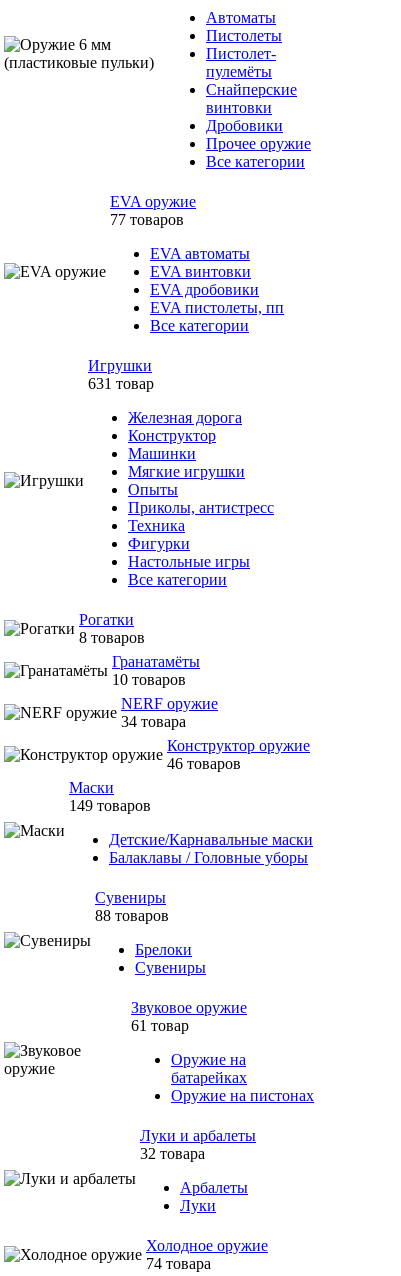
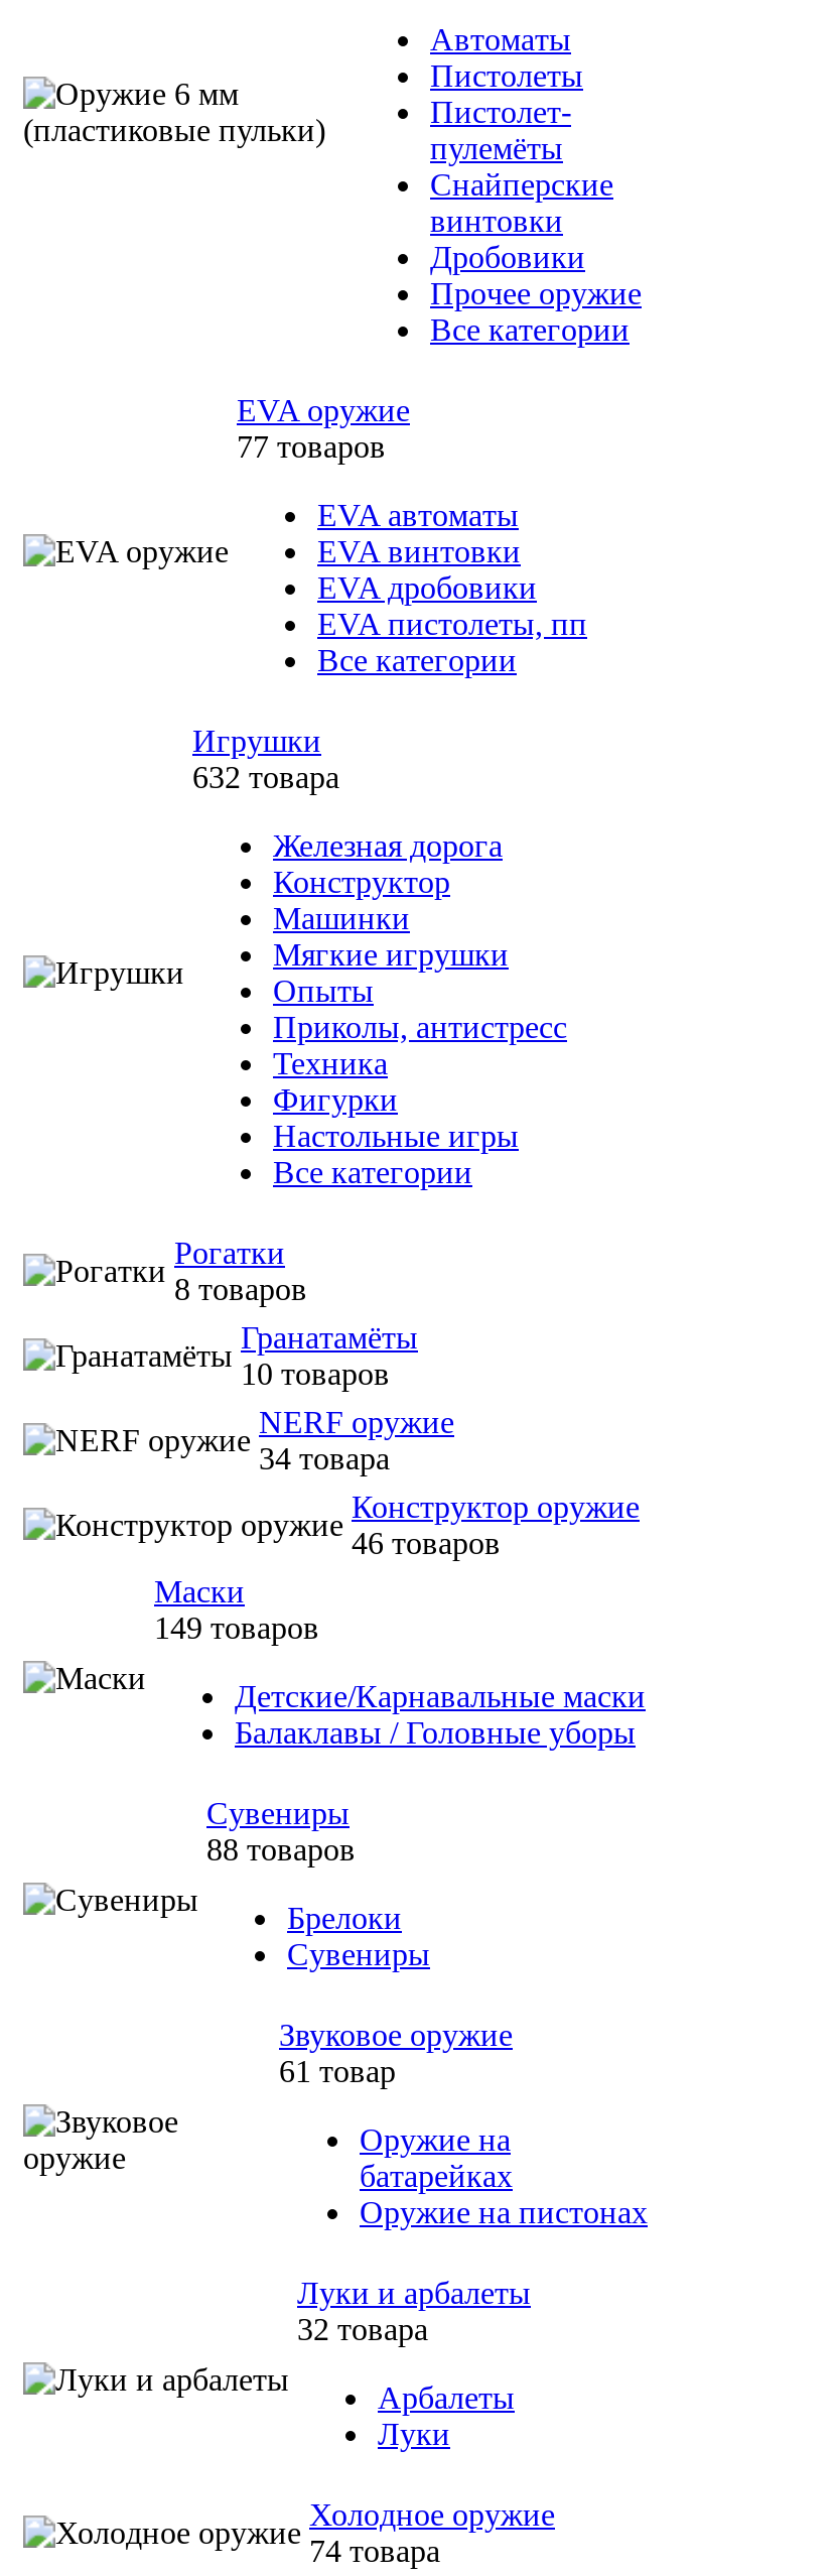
[88,375,154,392] 631 товар -> [192,760,339,794] 632 товара

